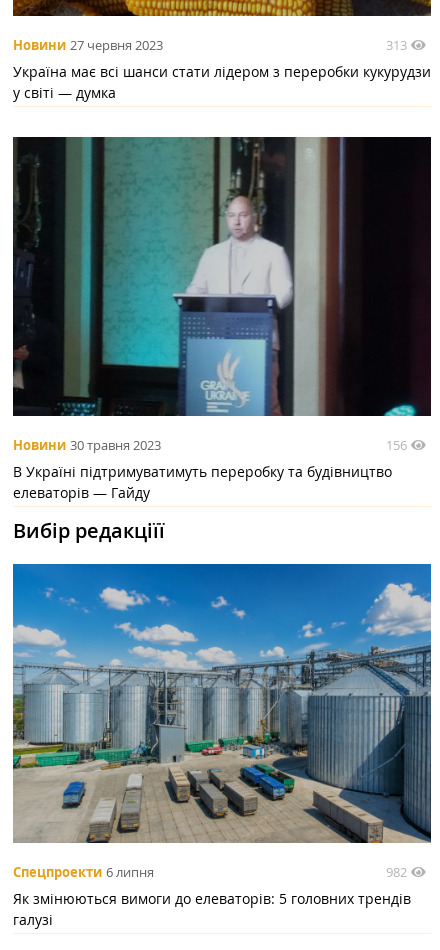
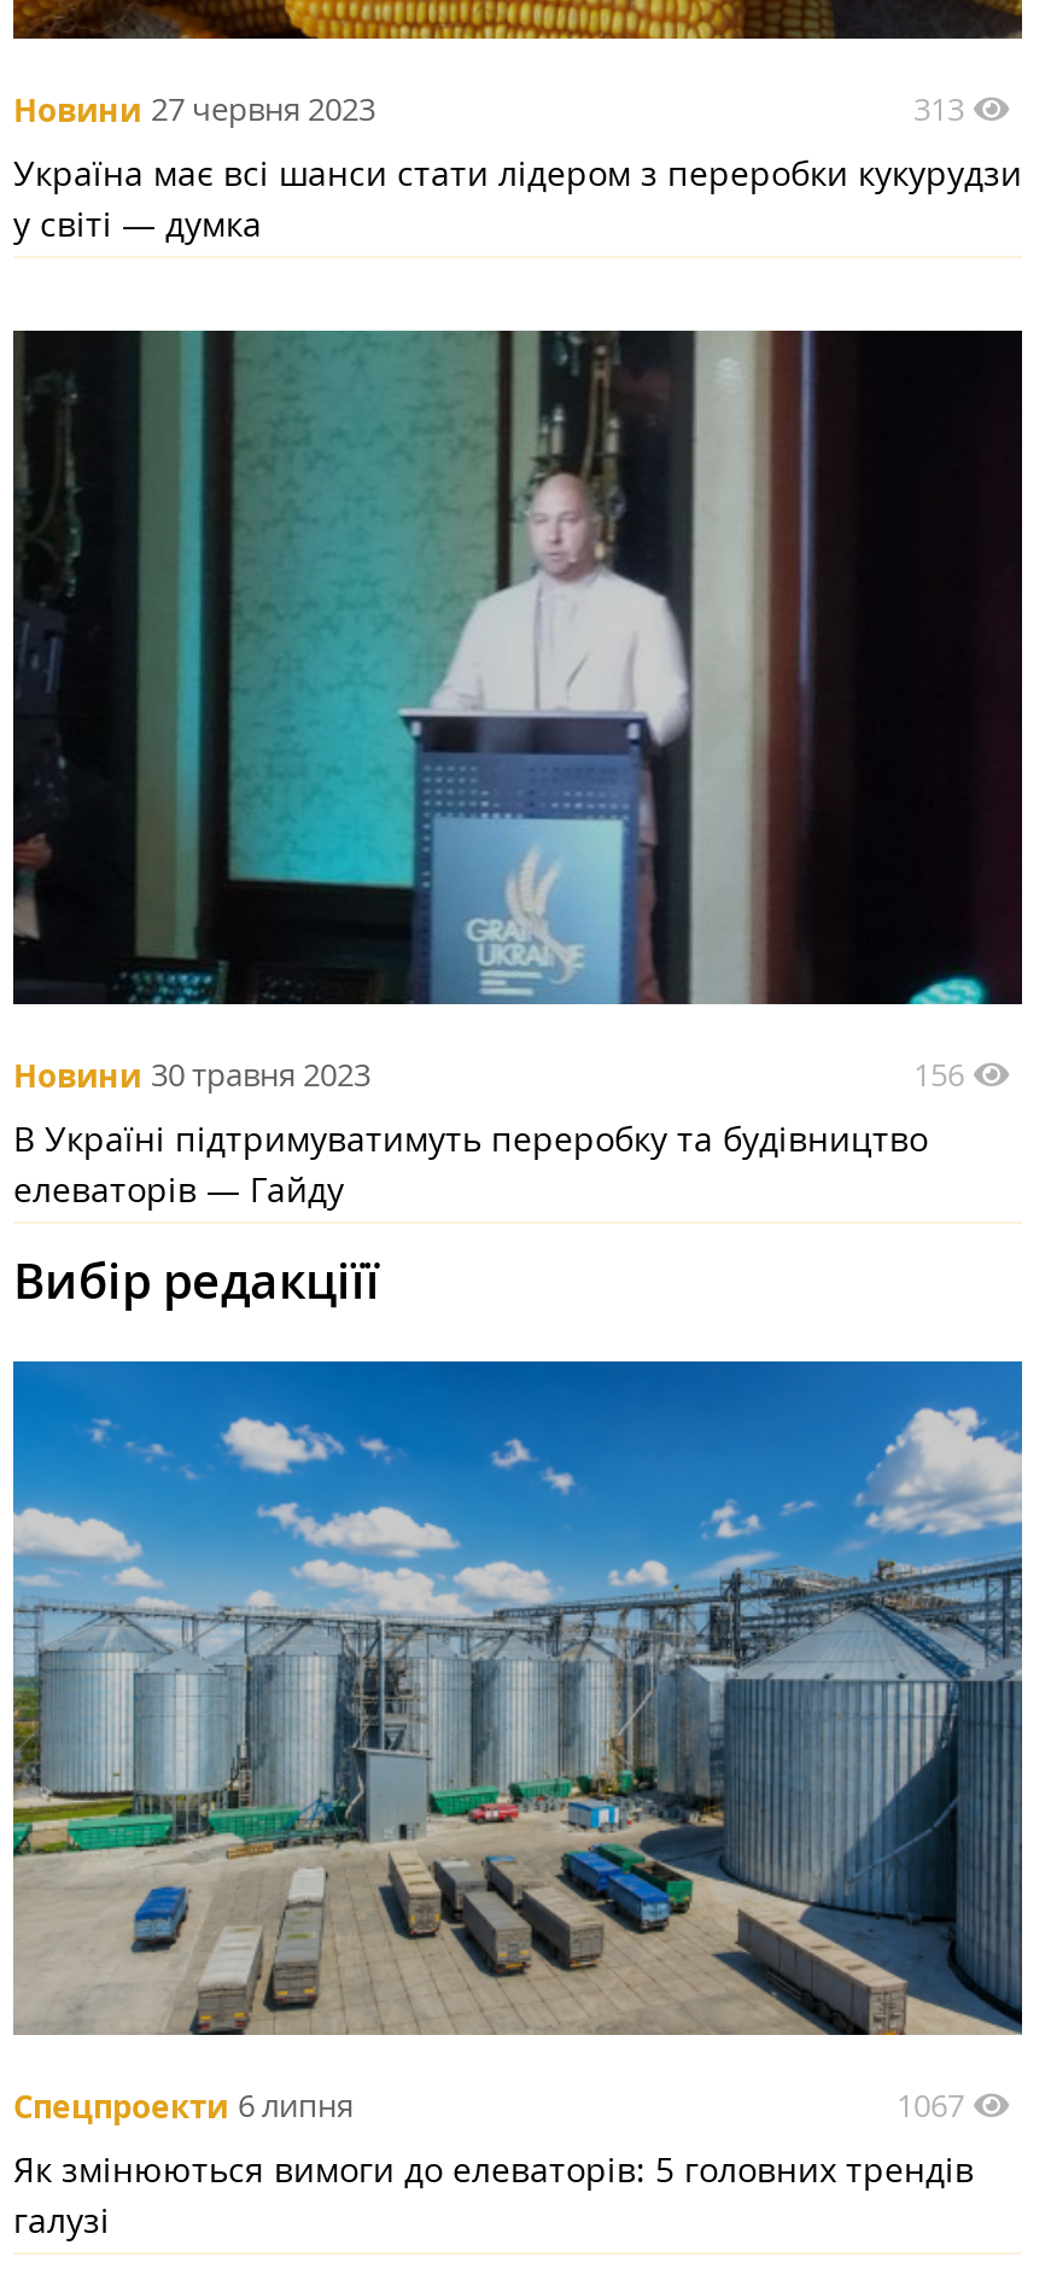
[386,863,407,881] 982 -> [897,2083,964,2126] 1067

